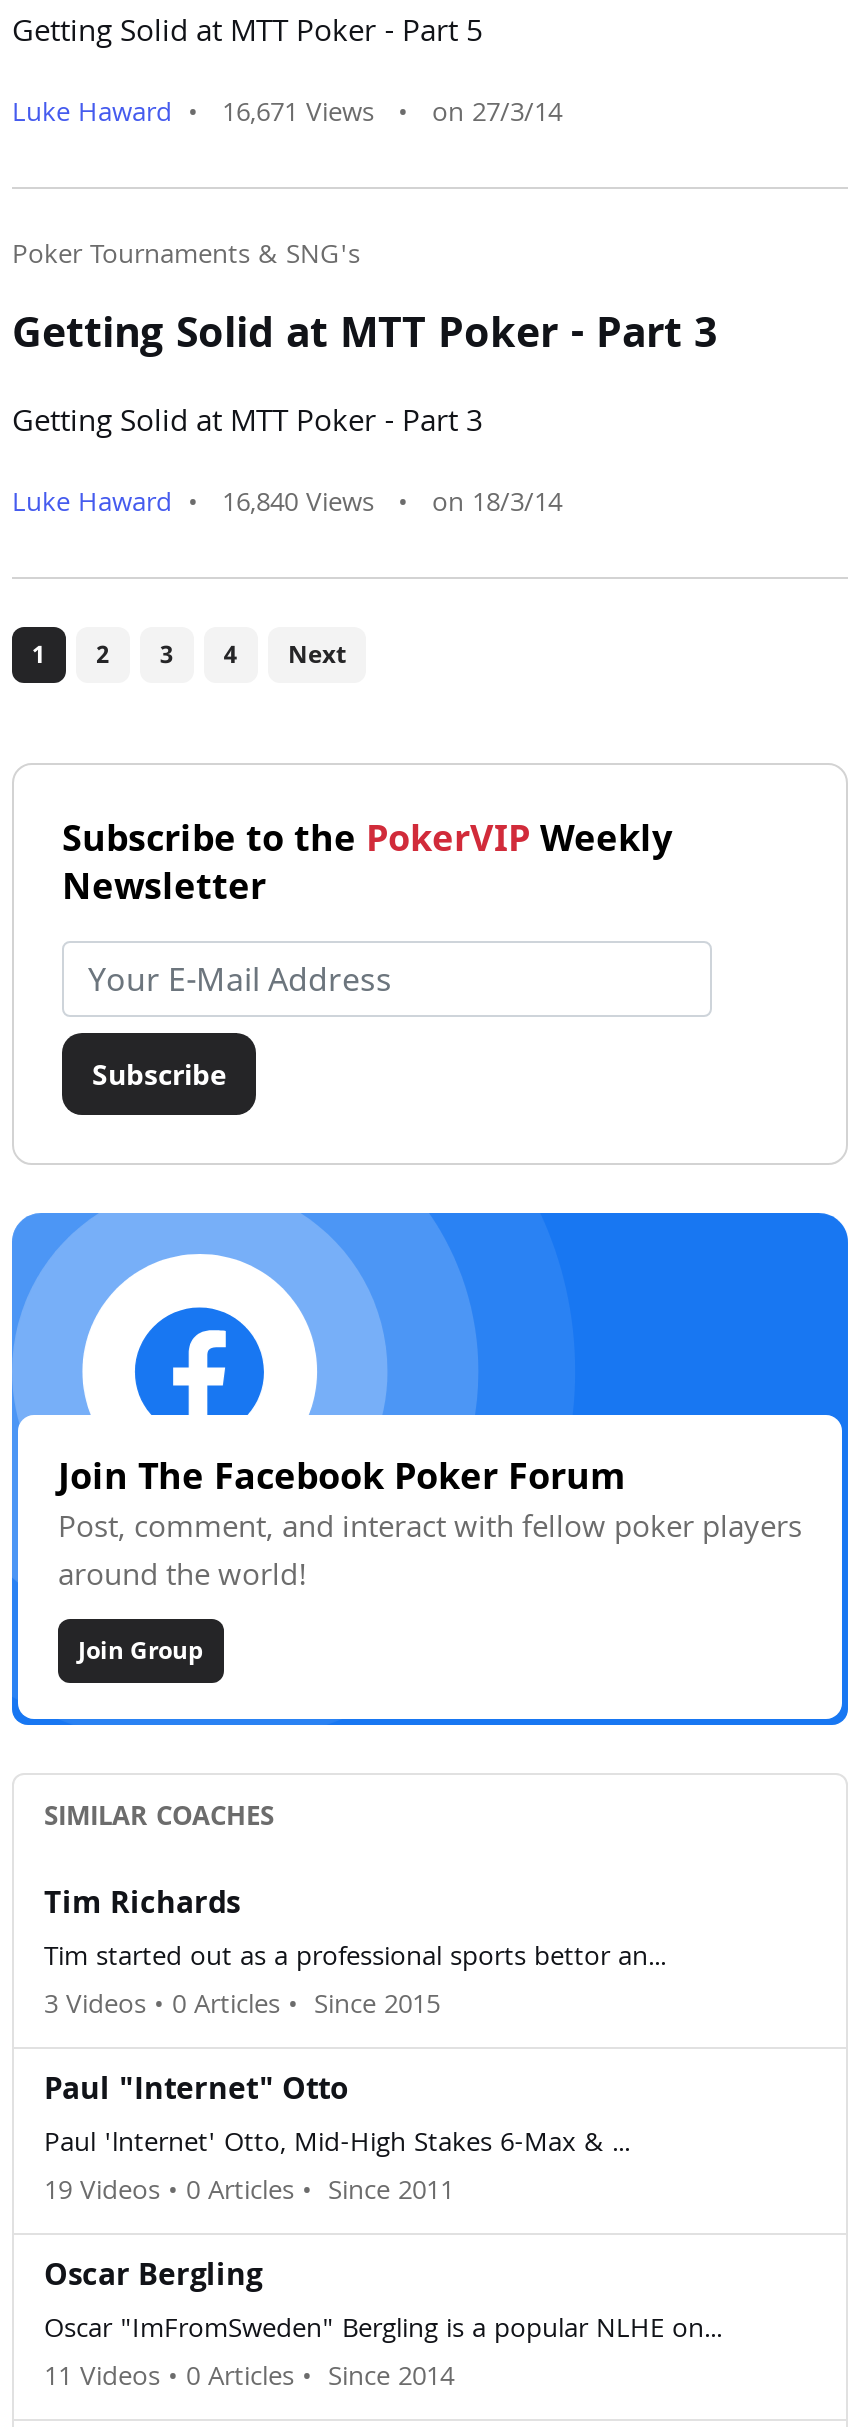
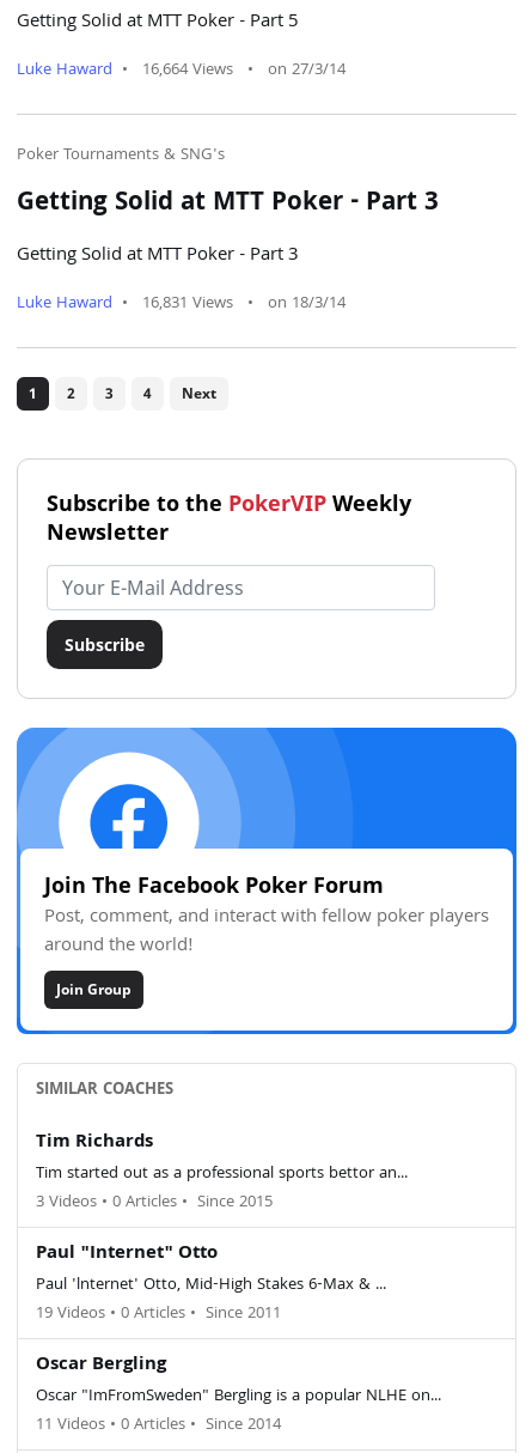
[12,94,562,138] Luke Haward • 16,671 Views • on 27/3/14 -> [17,58,346,84] Luke Haward • 16,664 Views • on 27/3/14
[12,484,562,528] Luke Haward • 16,840 Views • on 18/3/14 -> [17,291,346,318] Luke Haward • 16,831 Views • on 18/3/14

